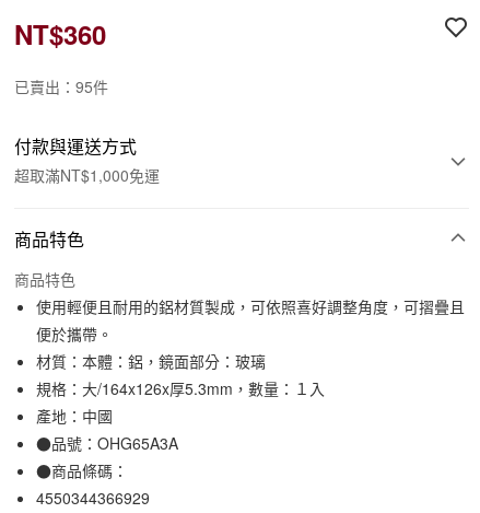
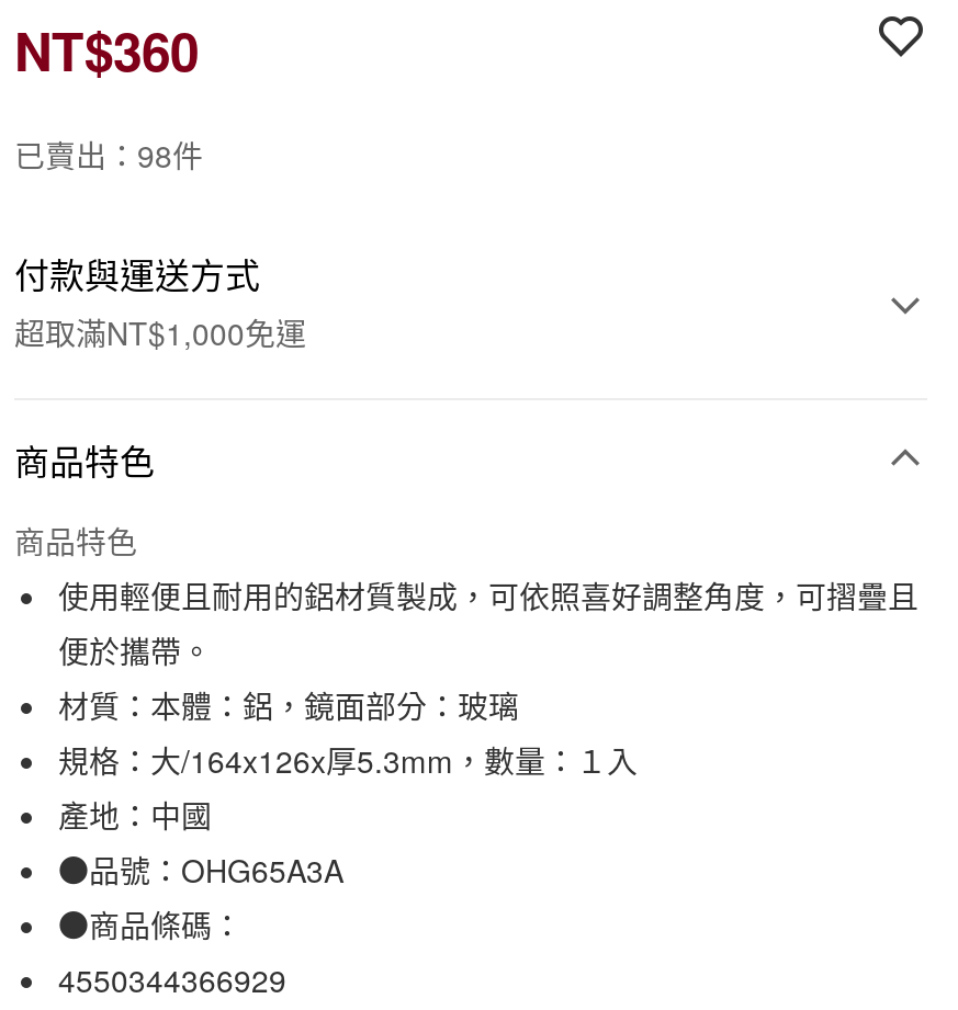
[14,75,108,97] 已賣出：95件 -> [14,133,203,177] 已賣出：98件

